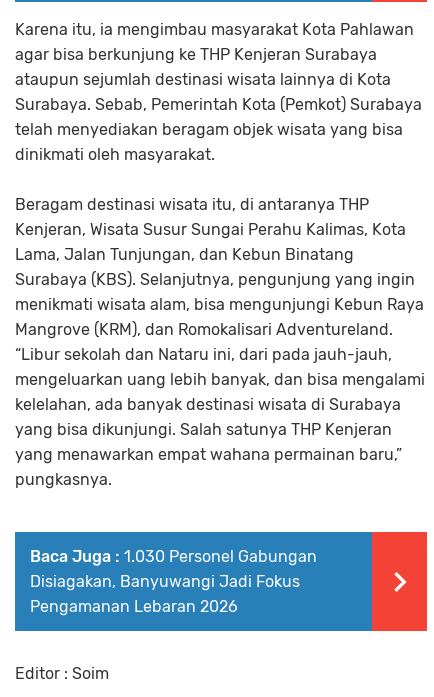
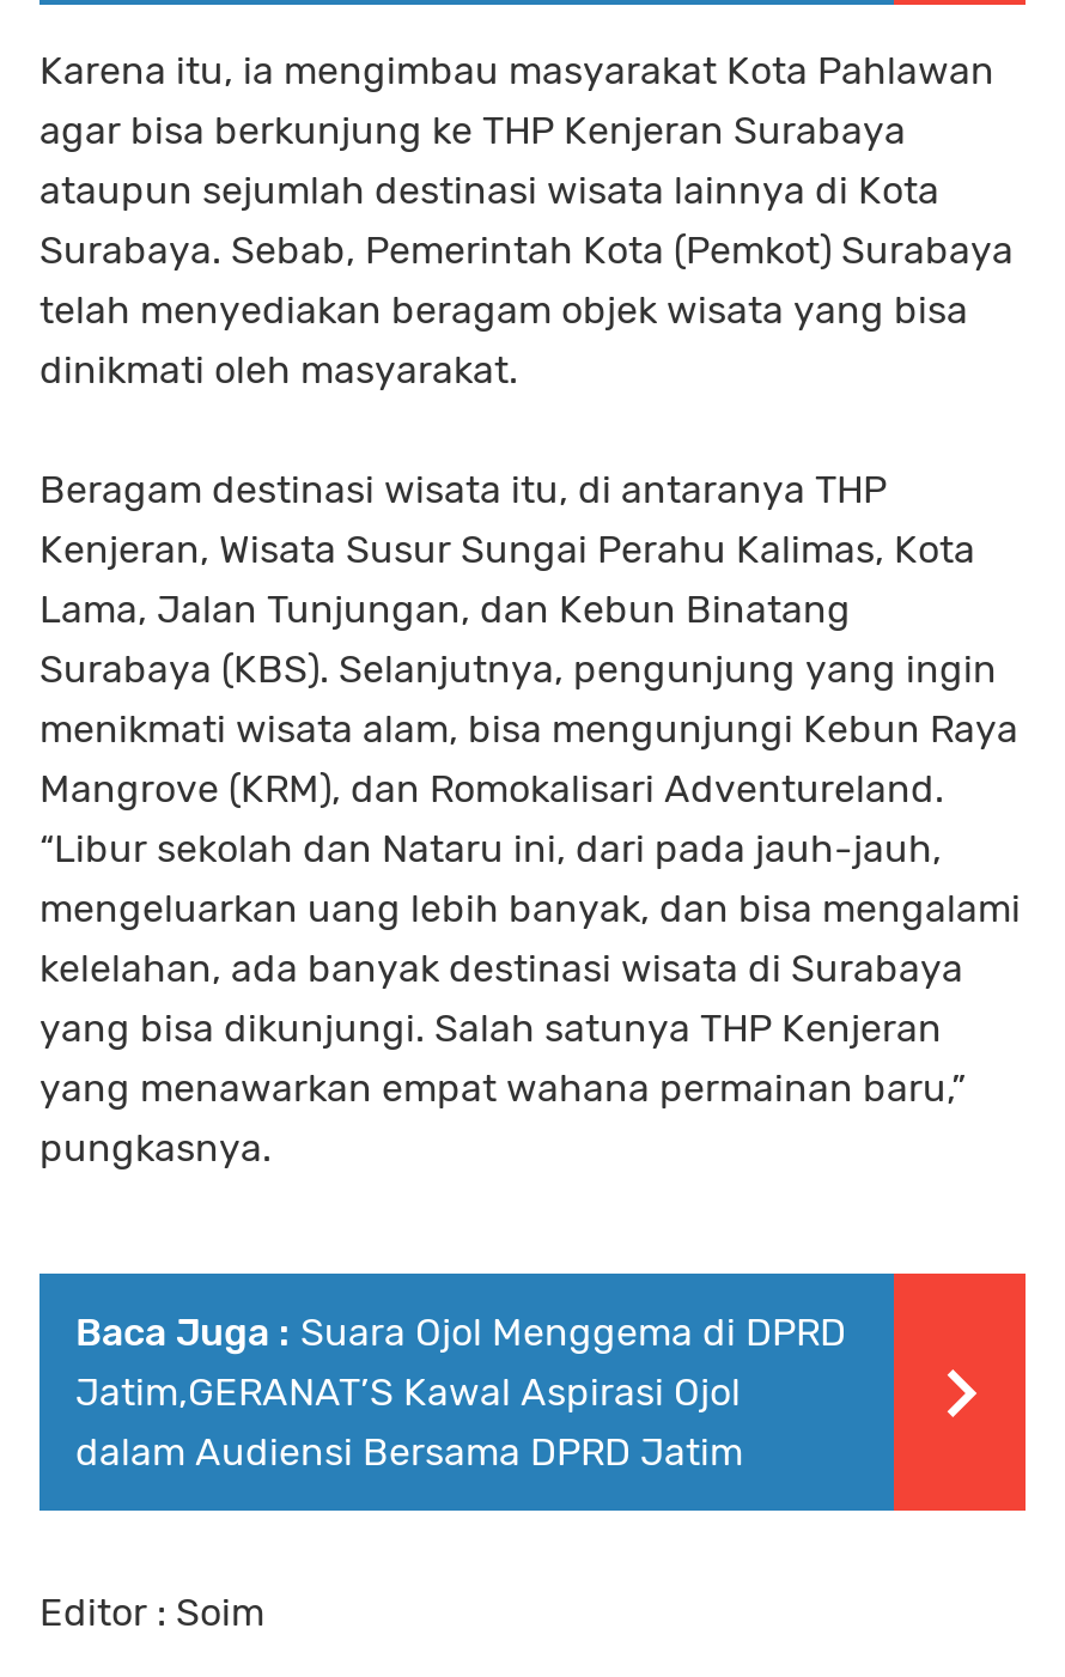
[30,547,317,616] Baca Juga : 1.030 Personel Gabungan | Disiagakan, Banyuwangi Jadi Fokus | Pengamanan Lebaran 2026 -> [75,1310,846,1475] Baca Juga : Suara Ojol Menggema di DPRD | Jatim,GERANAT’S Kawal Aspirasi Ojol | dalam Audiensi Bersama DPRD Jatim

